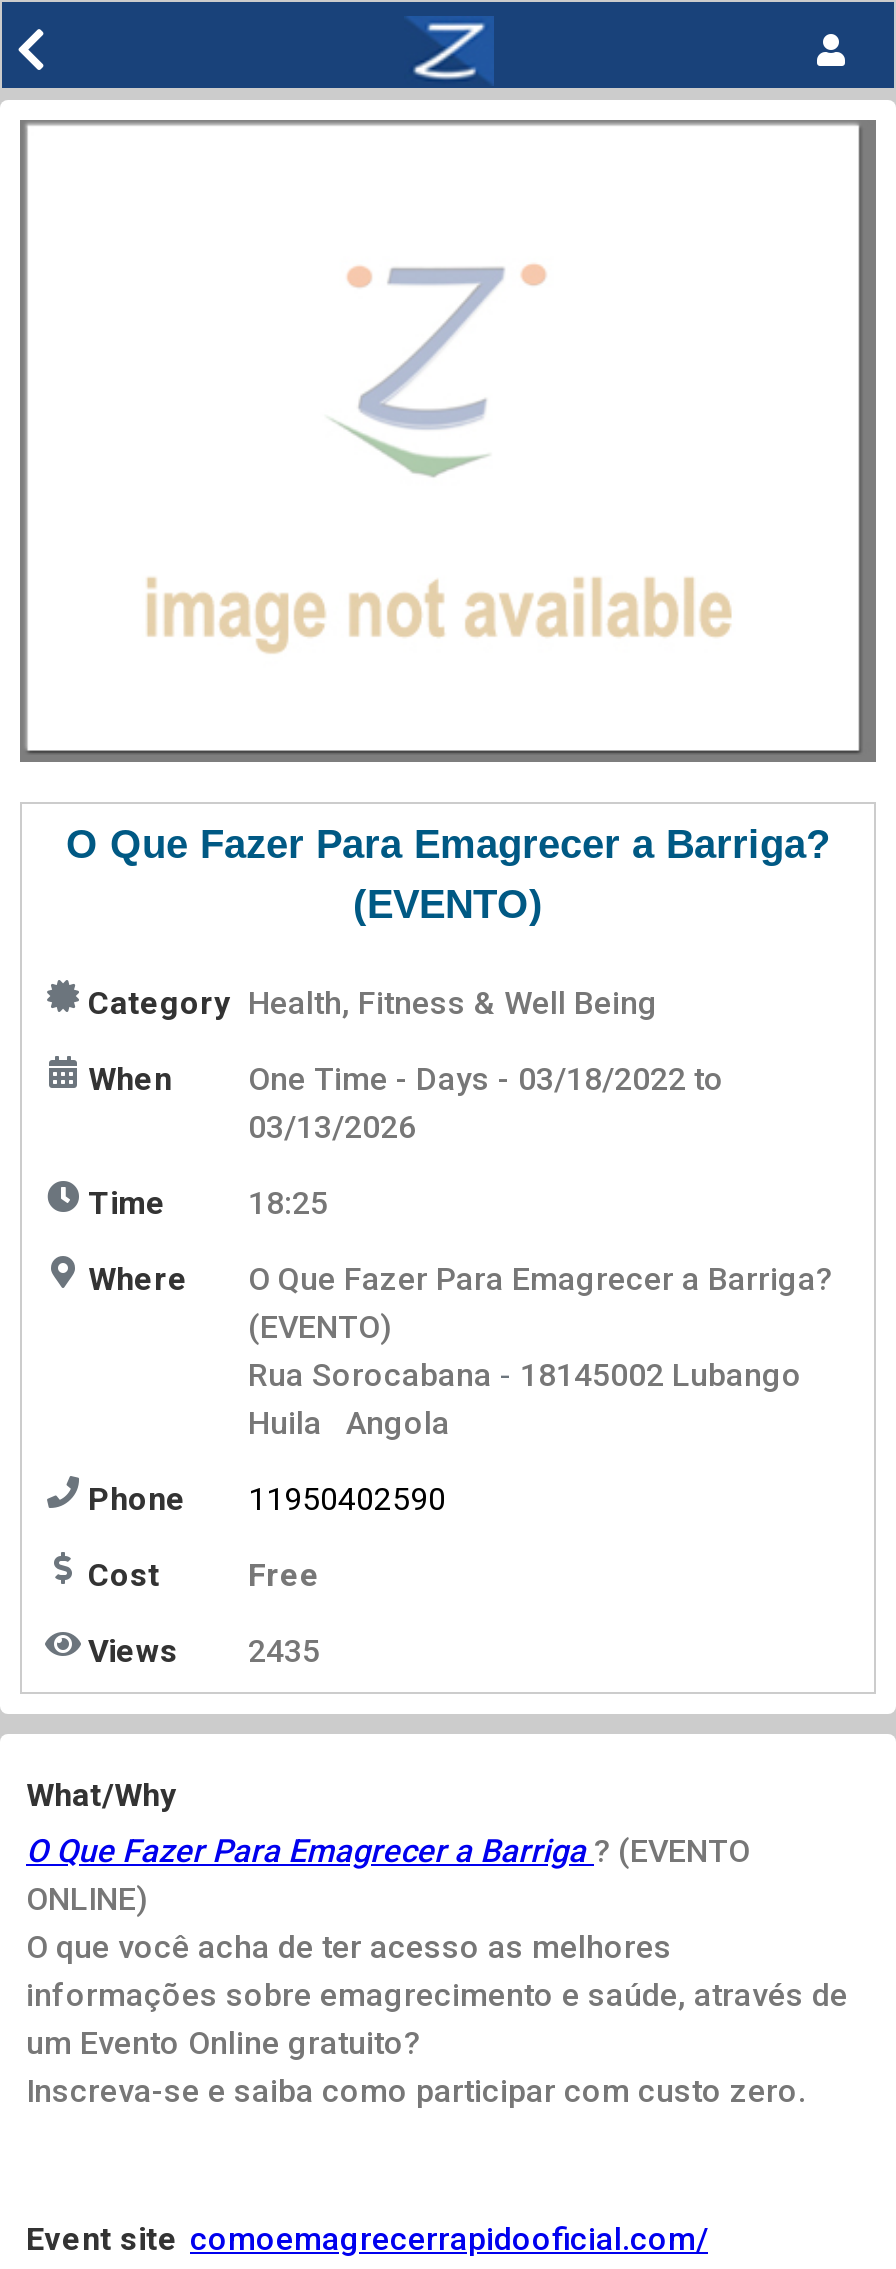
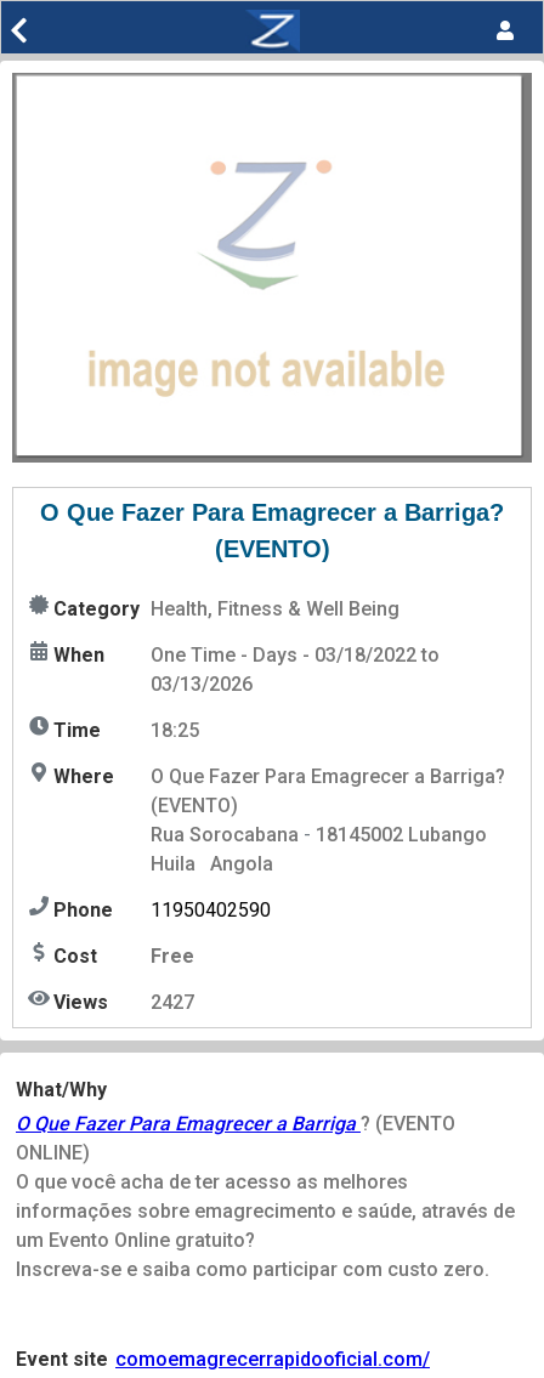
[88,1633,320,1671] Views 2435 -> [53,991,194,1014] Views 2427

